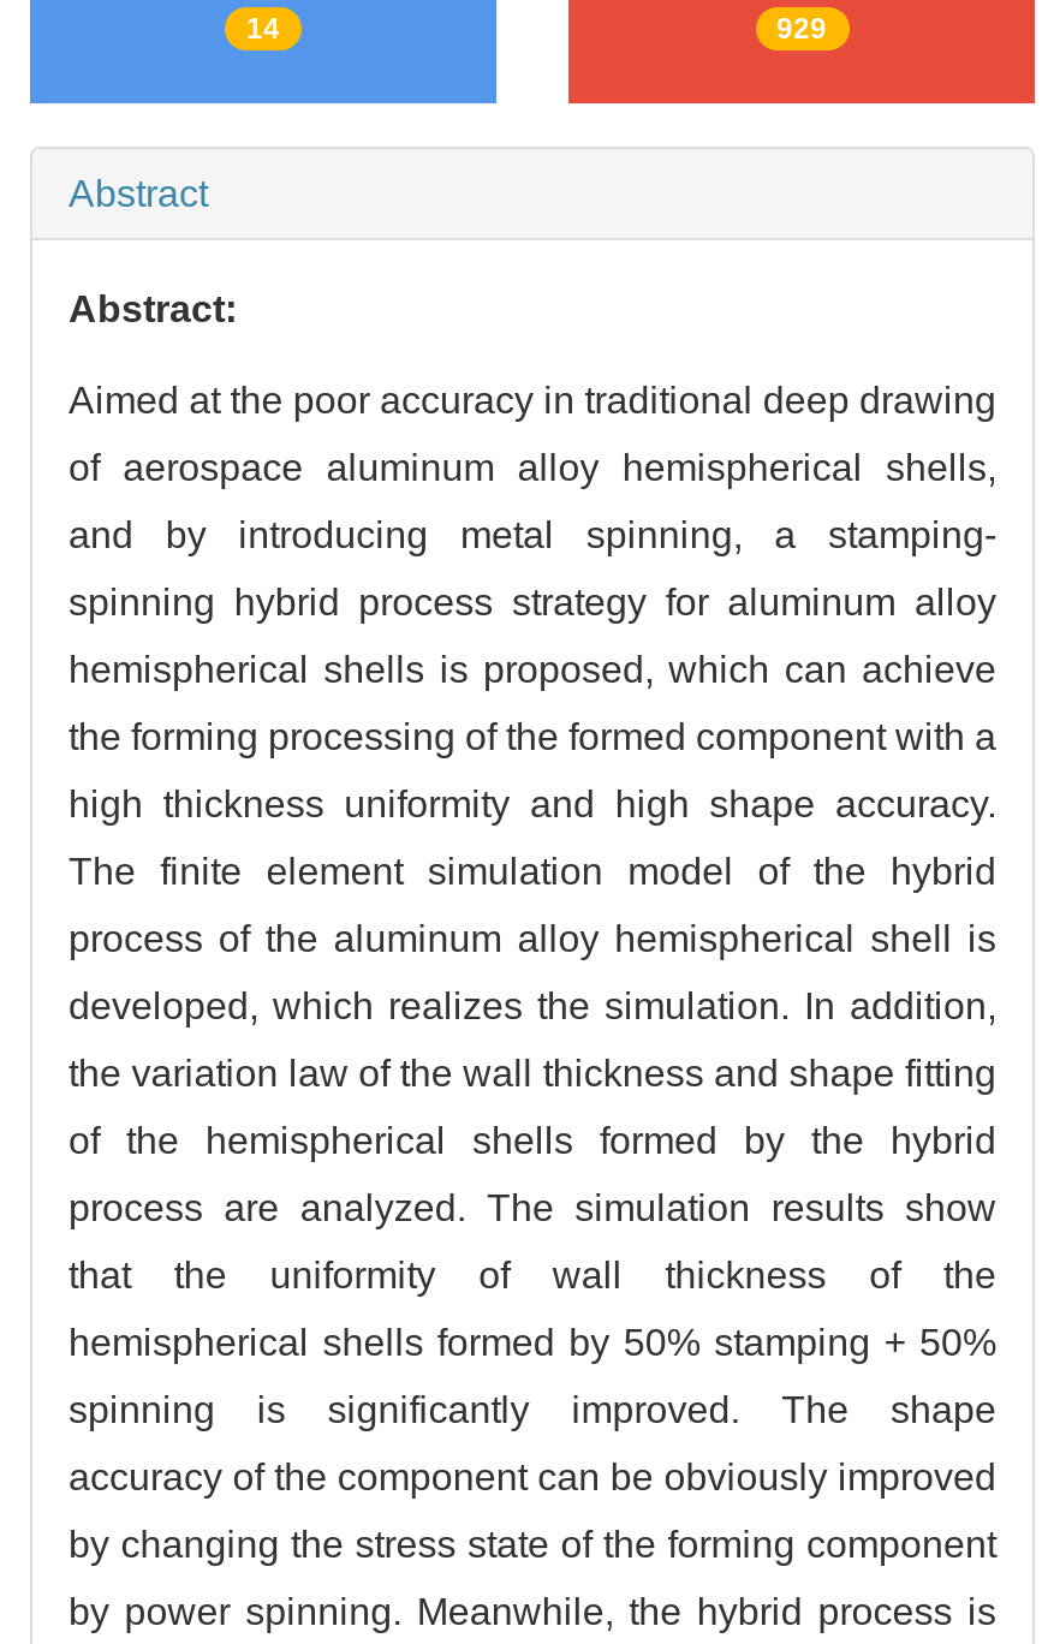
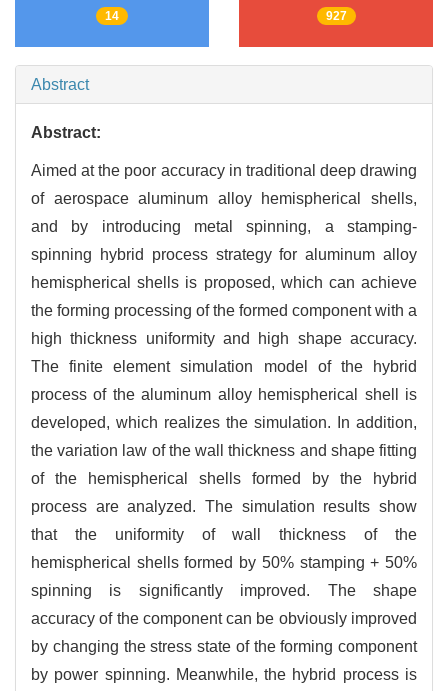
[776,12,827,45] 929 -> [325,9,346,23] 927

